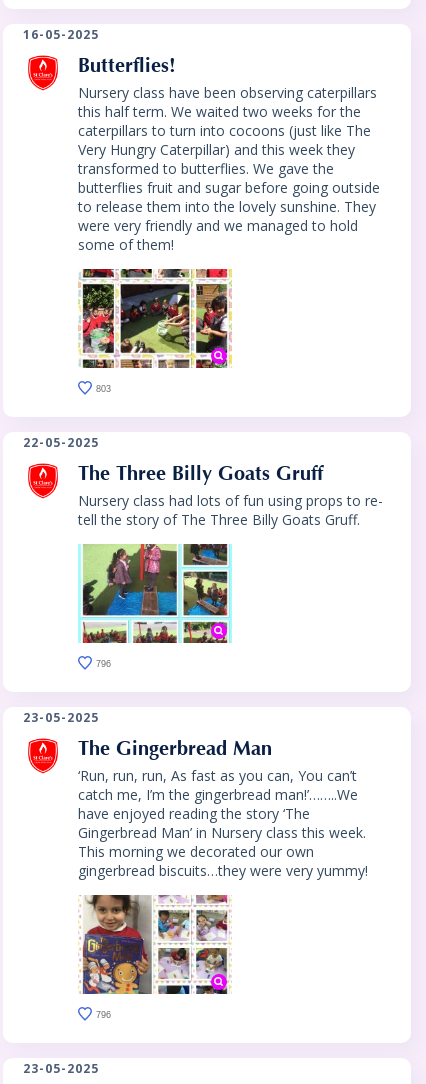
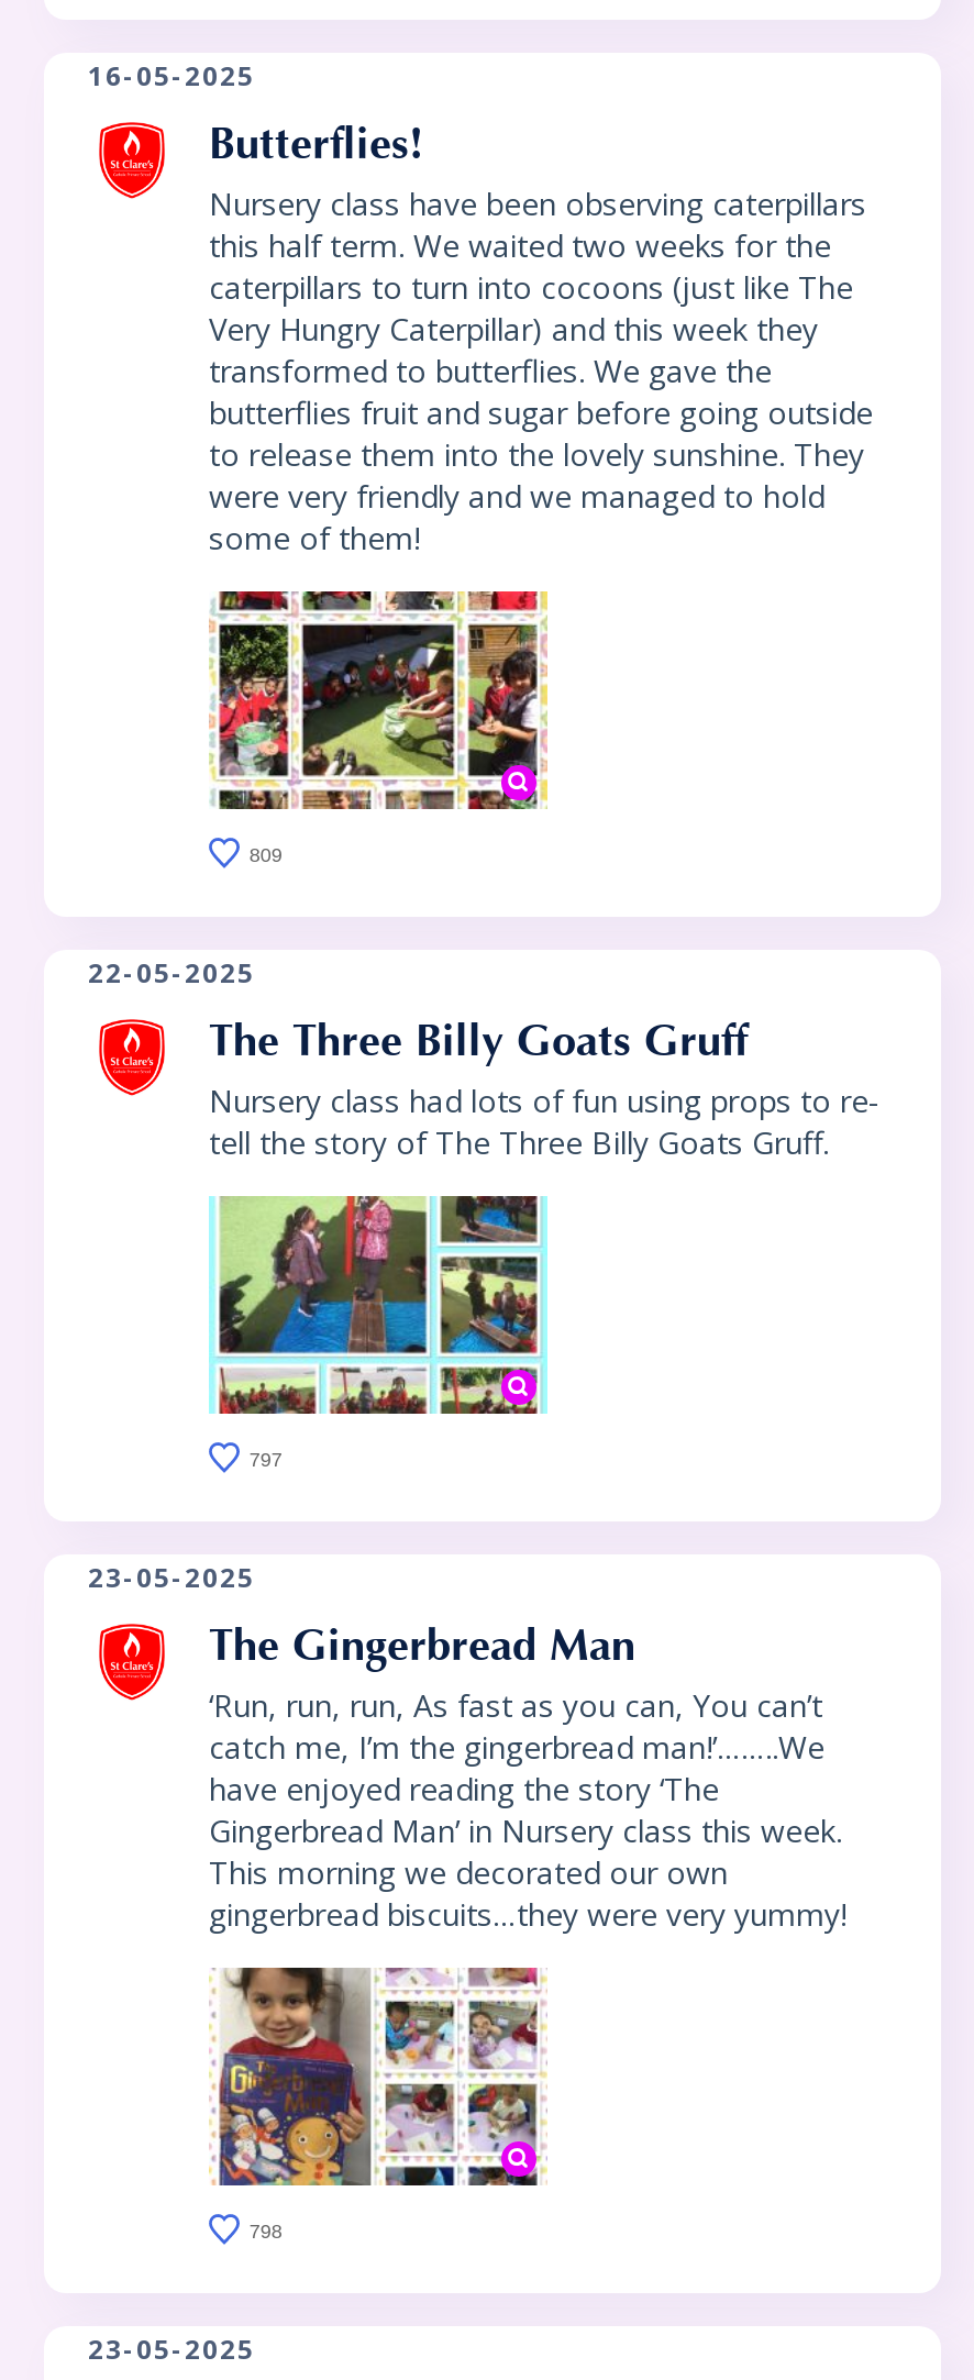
[96,384,111,394] 803 -> [249,844,282,866] 809
[96,659,111,669] 796 -> [249,1449,282,1471] 797
[96,1010,111,1020] 796 -> [249,2221,282,2243] 798

